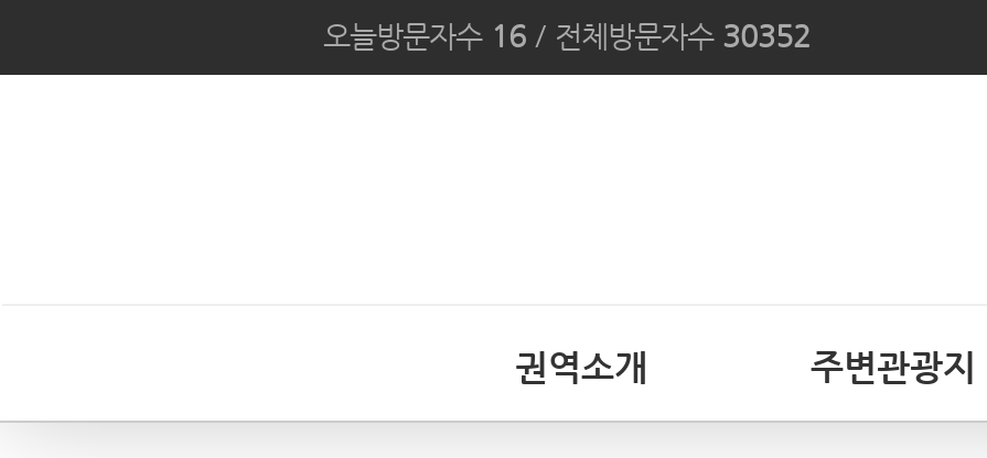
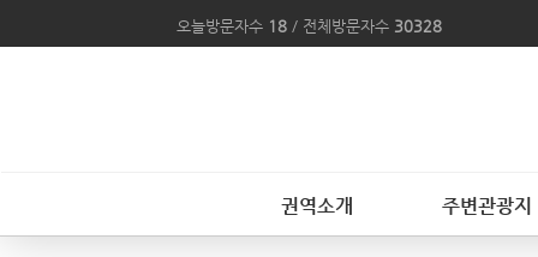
[323,20,811,53] 오늘방문자수 16 / 전체방문자수 30352 -> [176,17,441,35] 오늘방문자수 18 / 전체방문자수 30328

